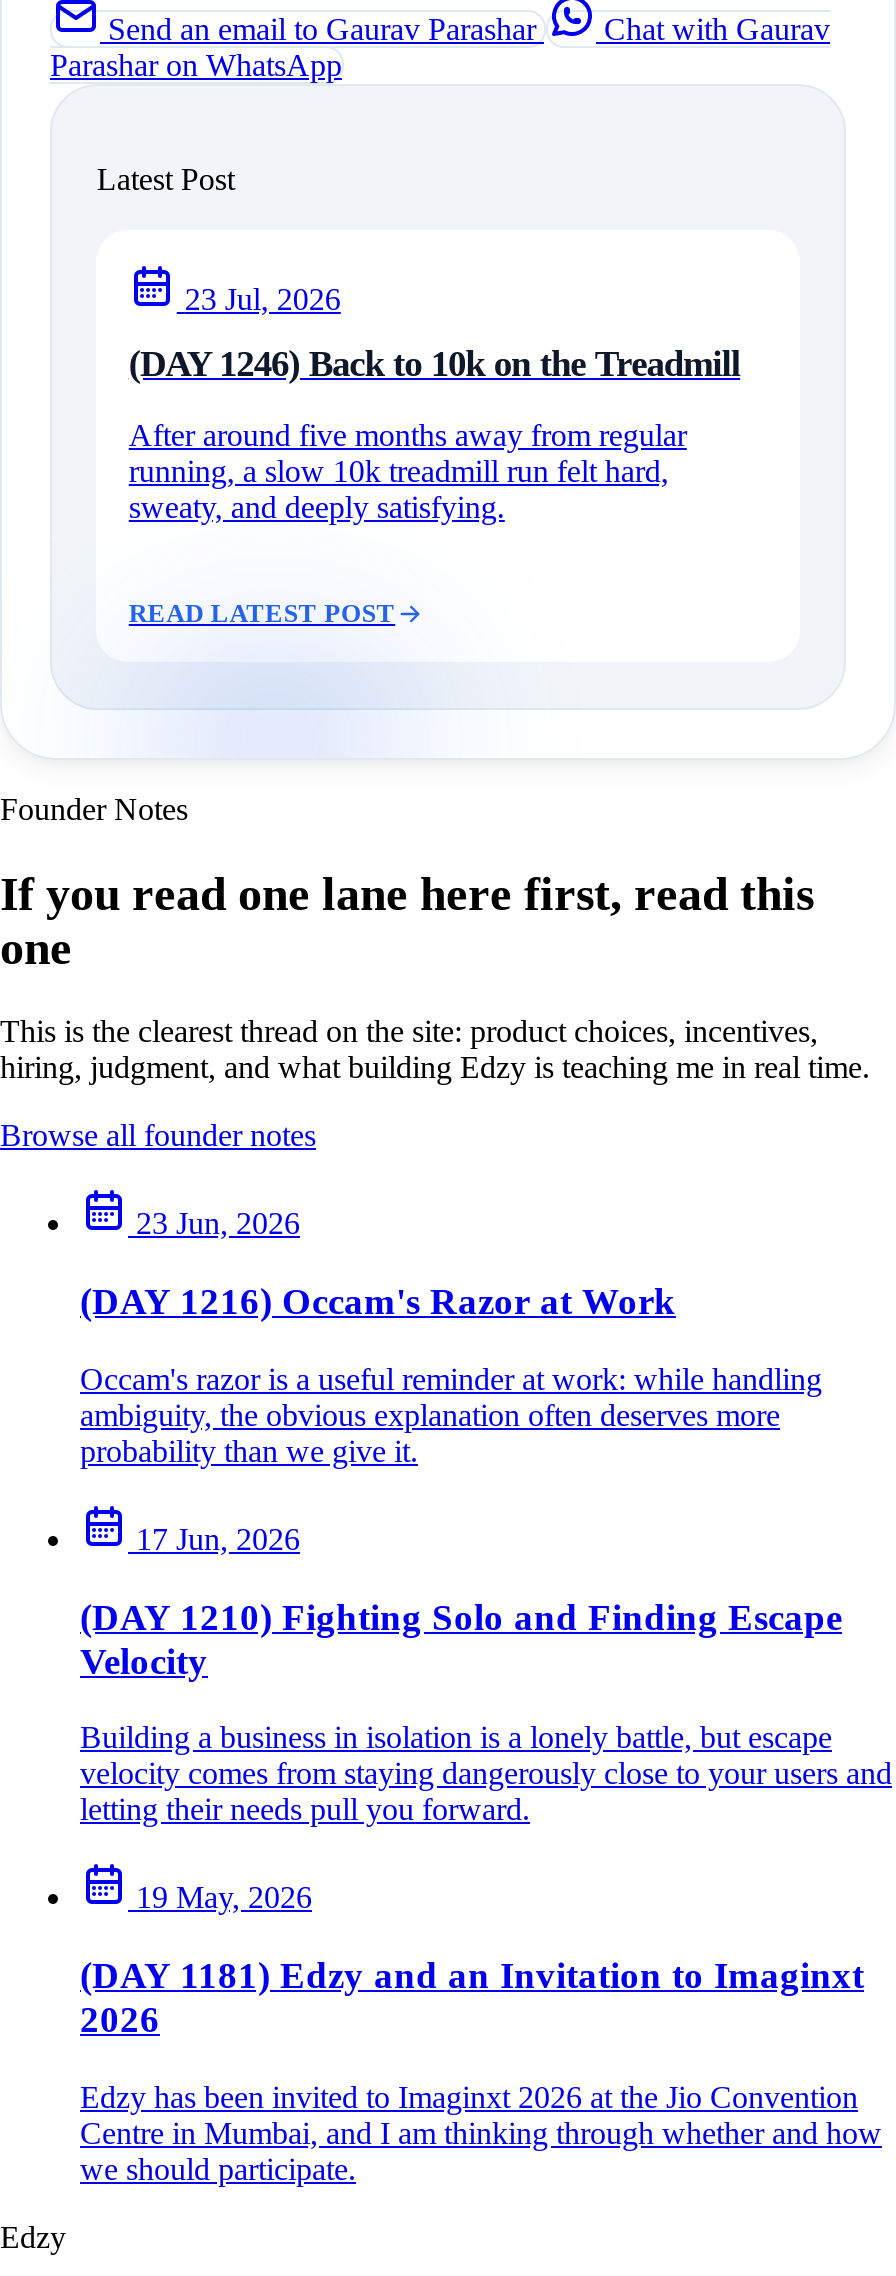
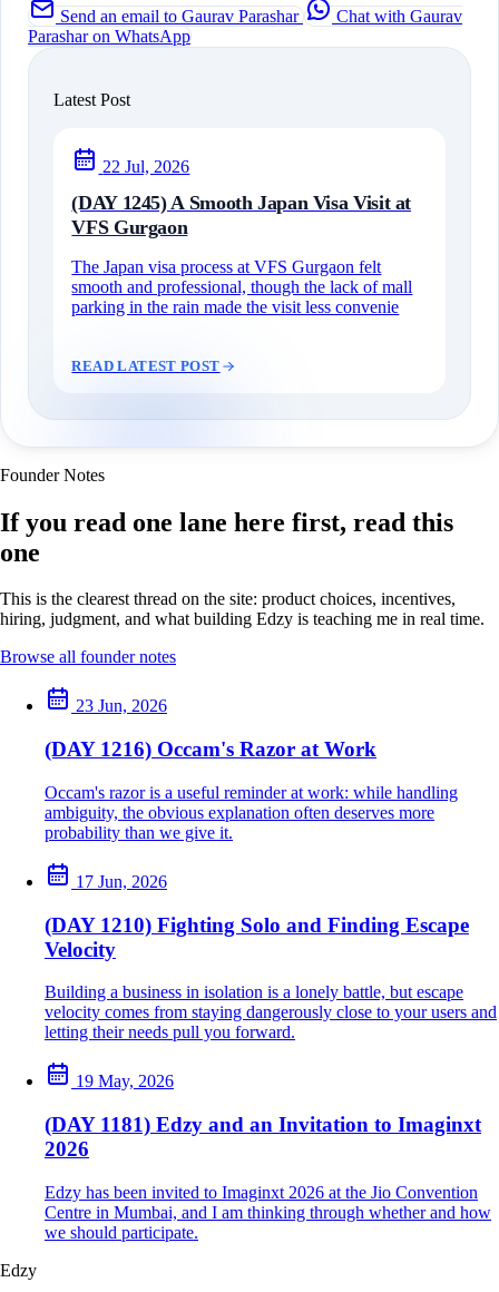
[185,282,341,316] 23 Jul, 2026 -> [103,157,190,176] 22 Jul, 2026
[129,344,740,384] (DAY 1246) Back to 10k on the Treadmill -> [72,192,411,239] (DAY 1245) A Smooth Japan Visa Visit at | VFS Gurgaon
[129,418,687,524] After around five months away from regular | running, a slow 10k treadmill run felt hard, | sweaty, and deeply satisfying. -> [72,258,413,317] The Japan visa process at VFS Gurgaon felt | smooth and professional, though the lack of mall | parking in the rain made the visit less convenie

